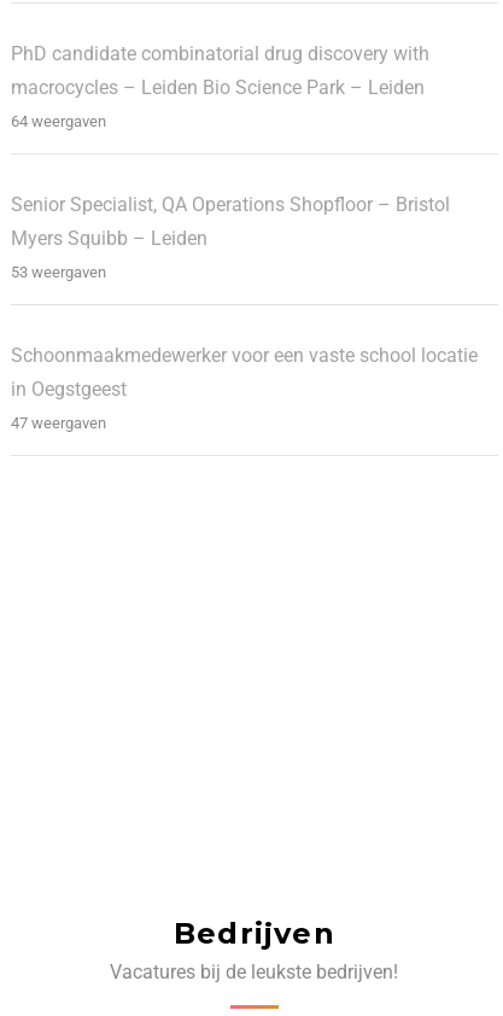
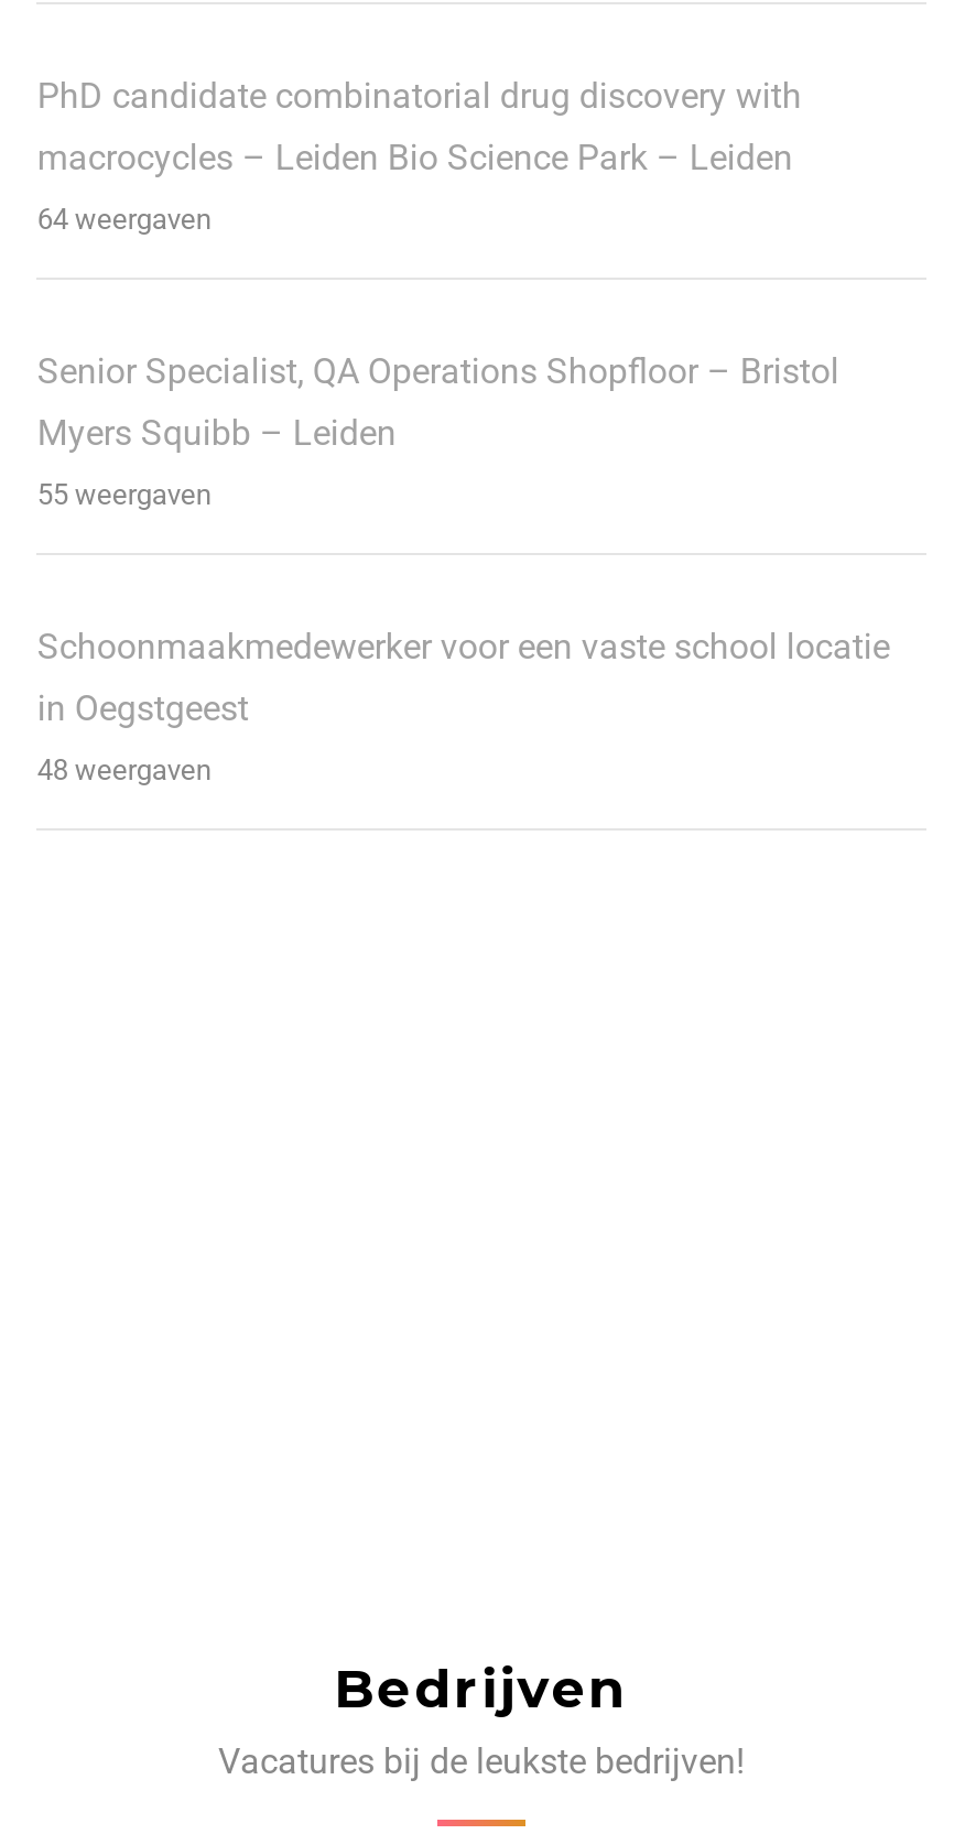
[11,263,107,281] 53 weergaven -> [37,477,211,510] 55 weergaven
[11,414,107,432] 47 weergaven -> [37,753,211,786] 48 weergaven

